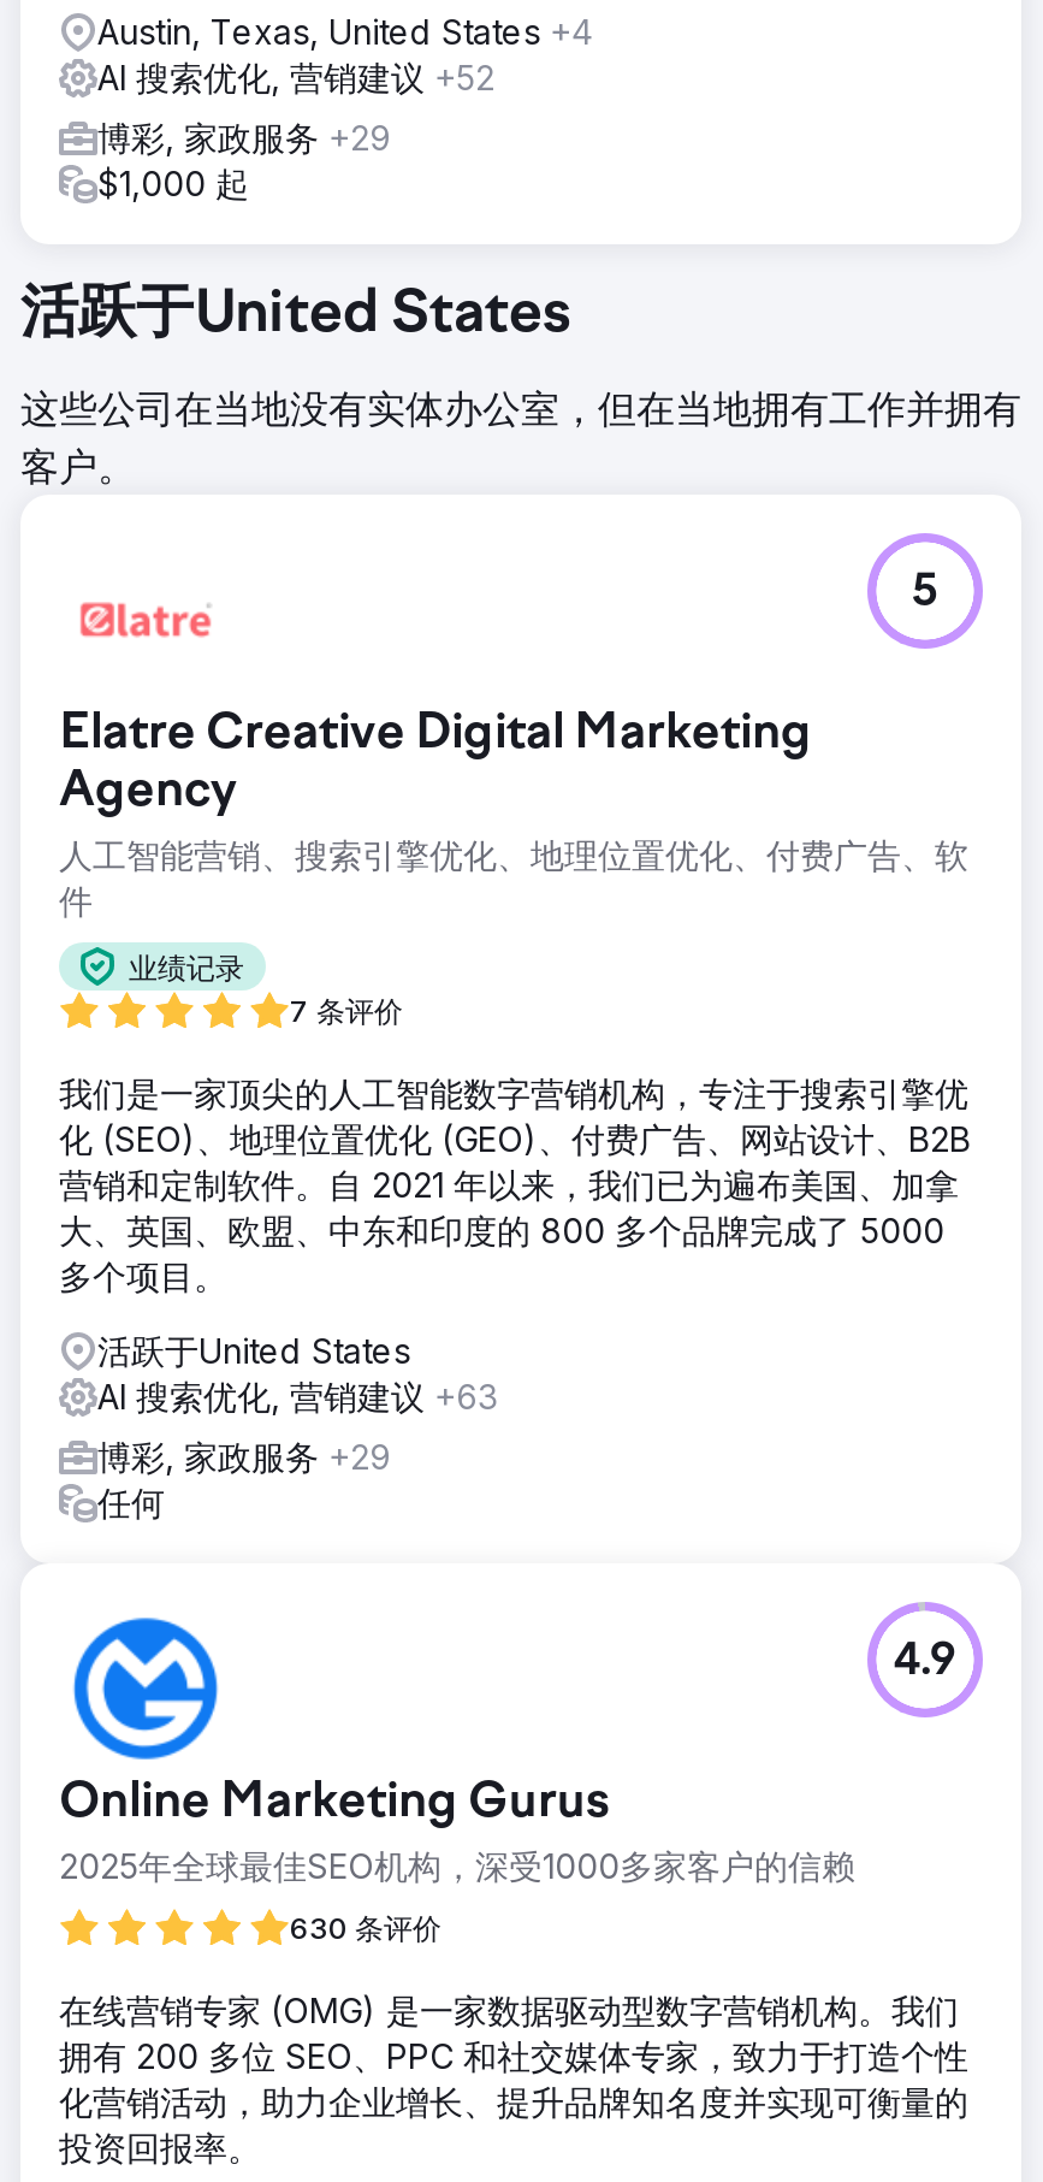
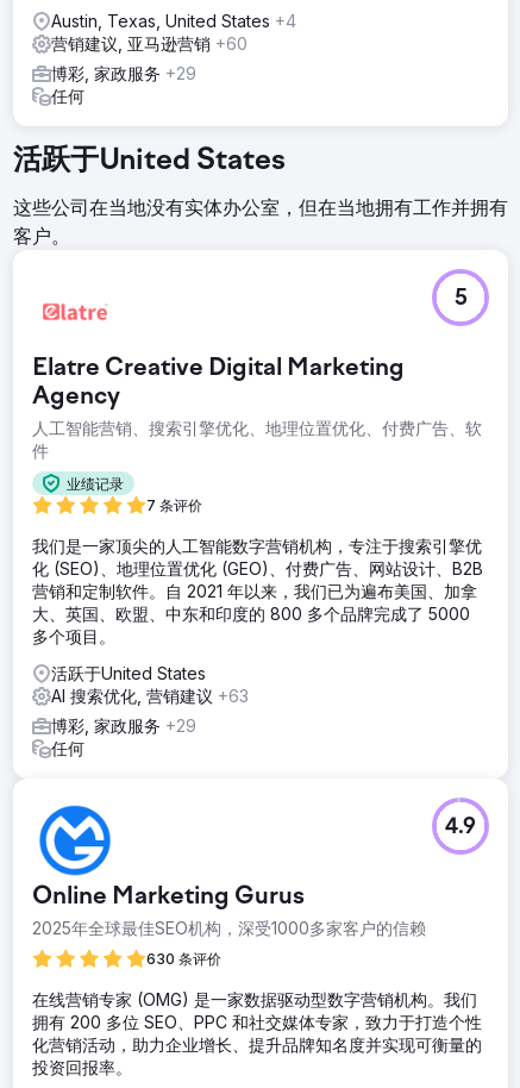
[97,57,494,97] AI 搜索优化, 营销建议+52 -> [51,33,248,54] 营销建议, 亚马逊营销+60
[97,162,249,203] $1,000 起 -> [51,86,84,106] 任何

